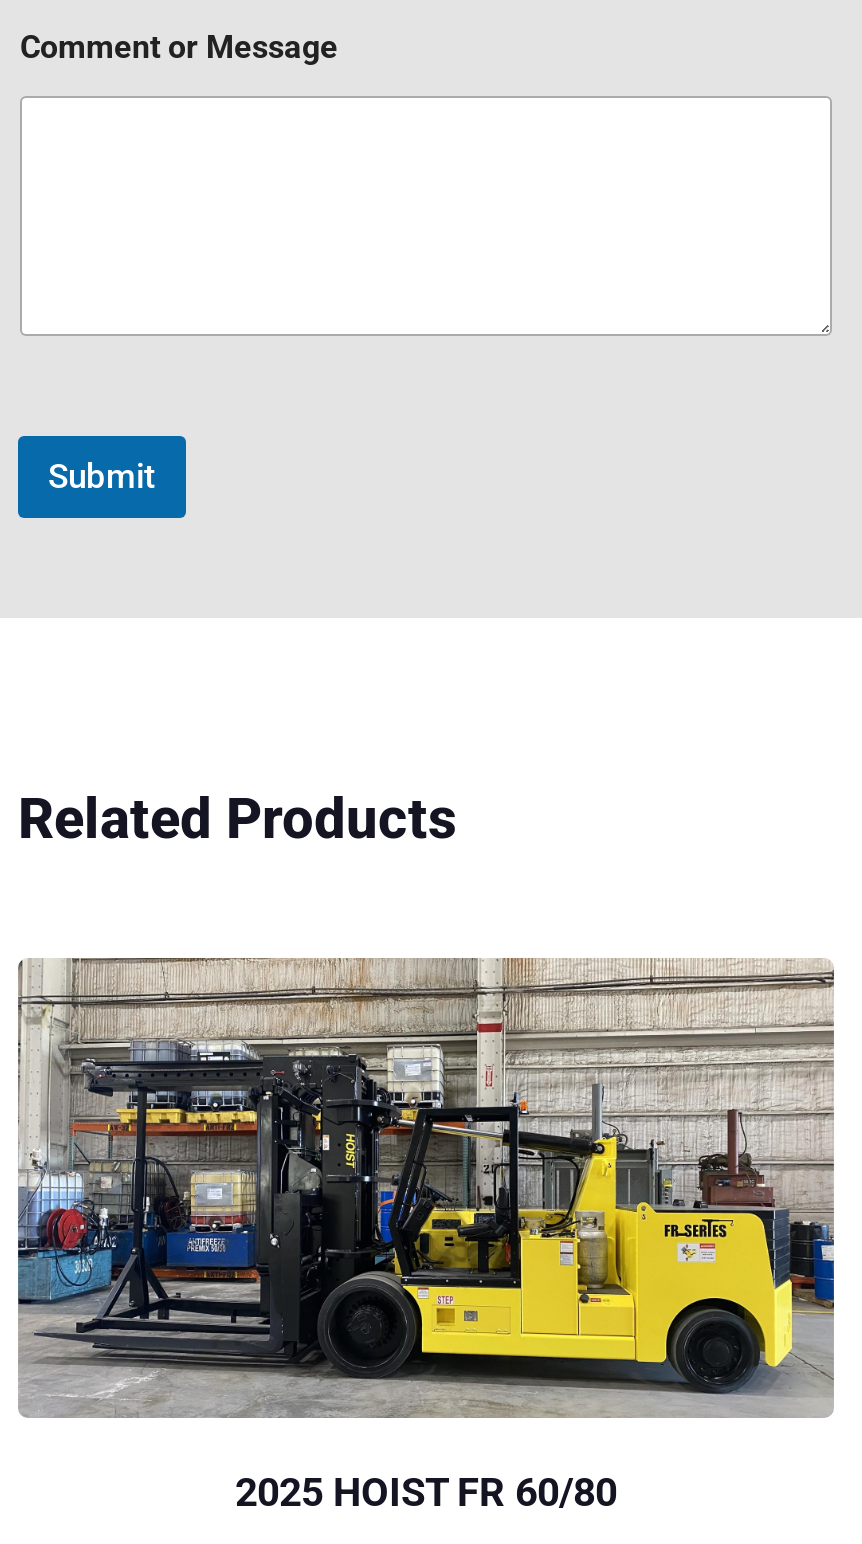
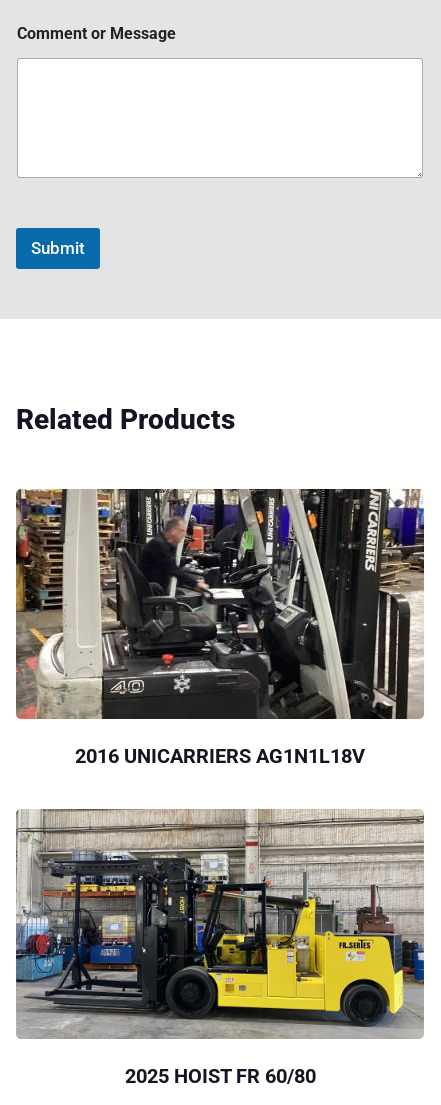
none -> [16,488,425,768] [image] | 2016 UNICARRIERS AG1N1L18V

